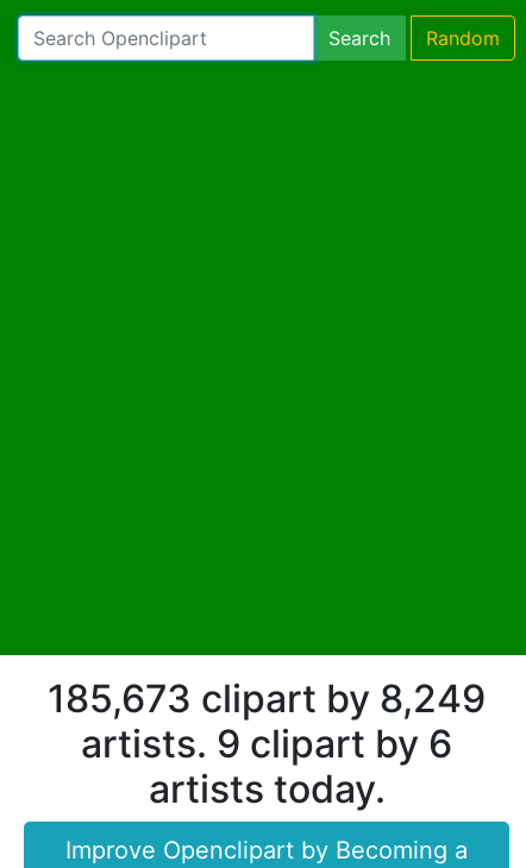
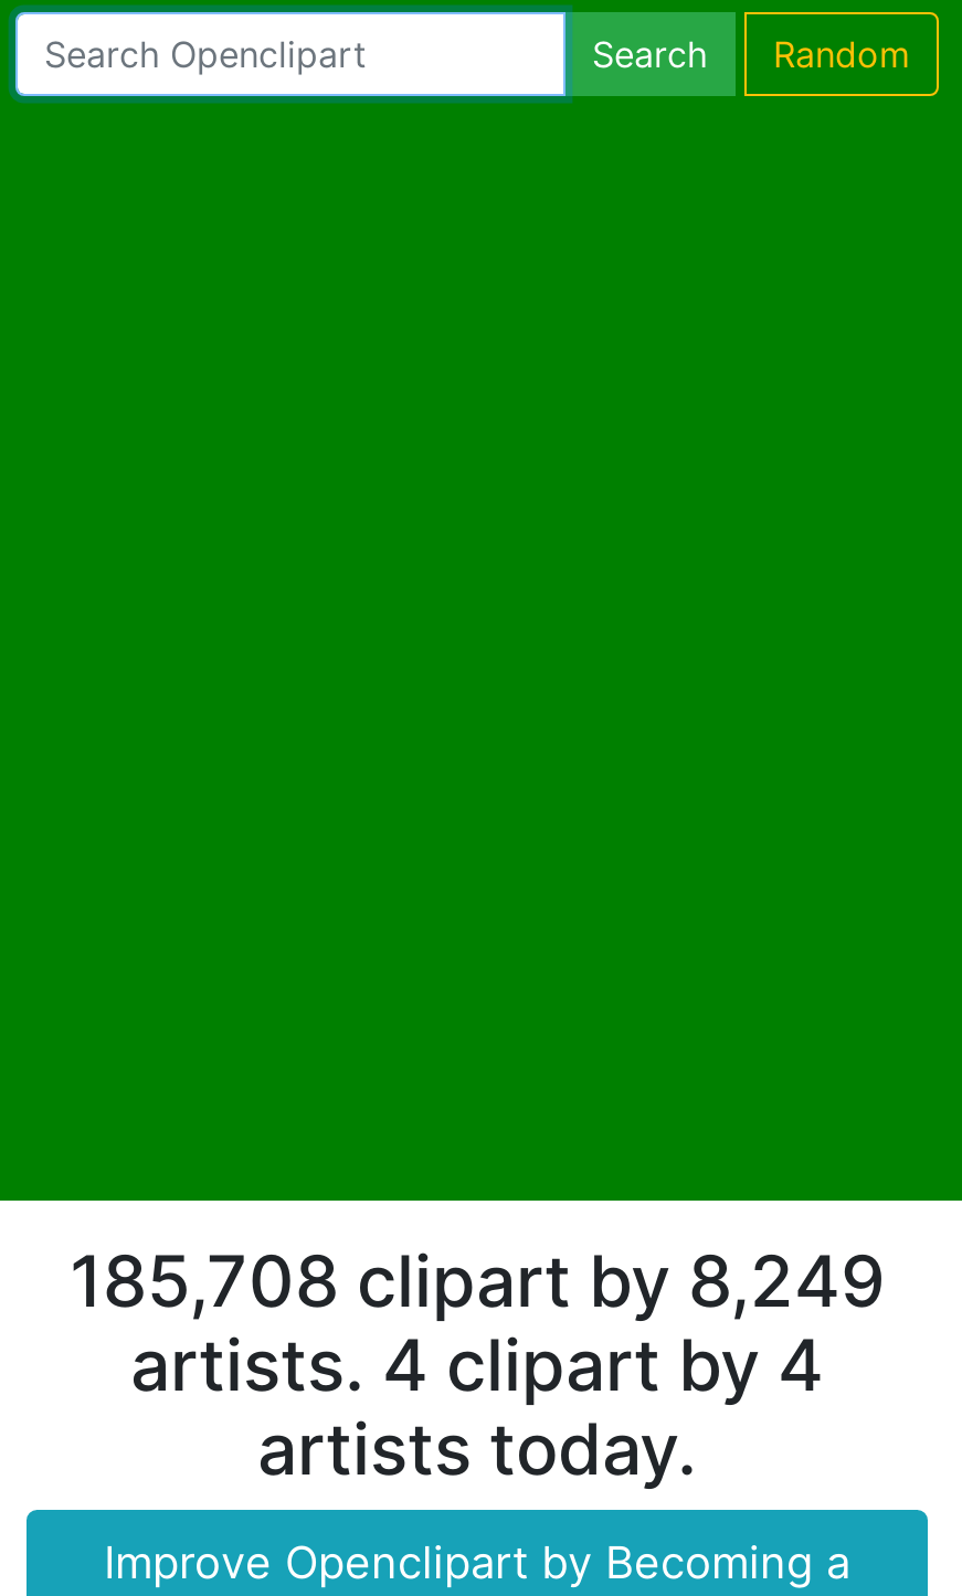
[48,675,486,721] 185,673 clipart by 8,249 -> [70,1237,885,1323] 185,708 clipart by 8,249
[81,720,452,766] artists. 9 clipart by 6 -> [130,1321,824,1407] artists. 4 clipart by 4

